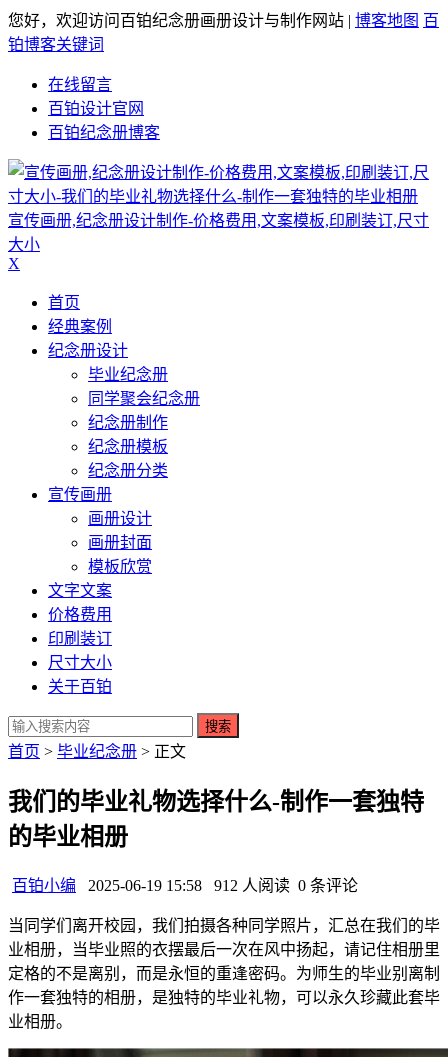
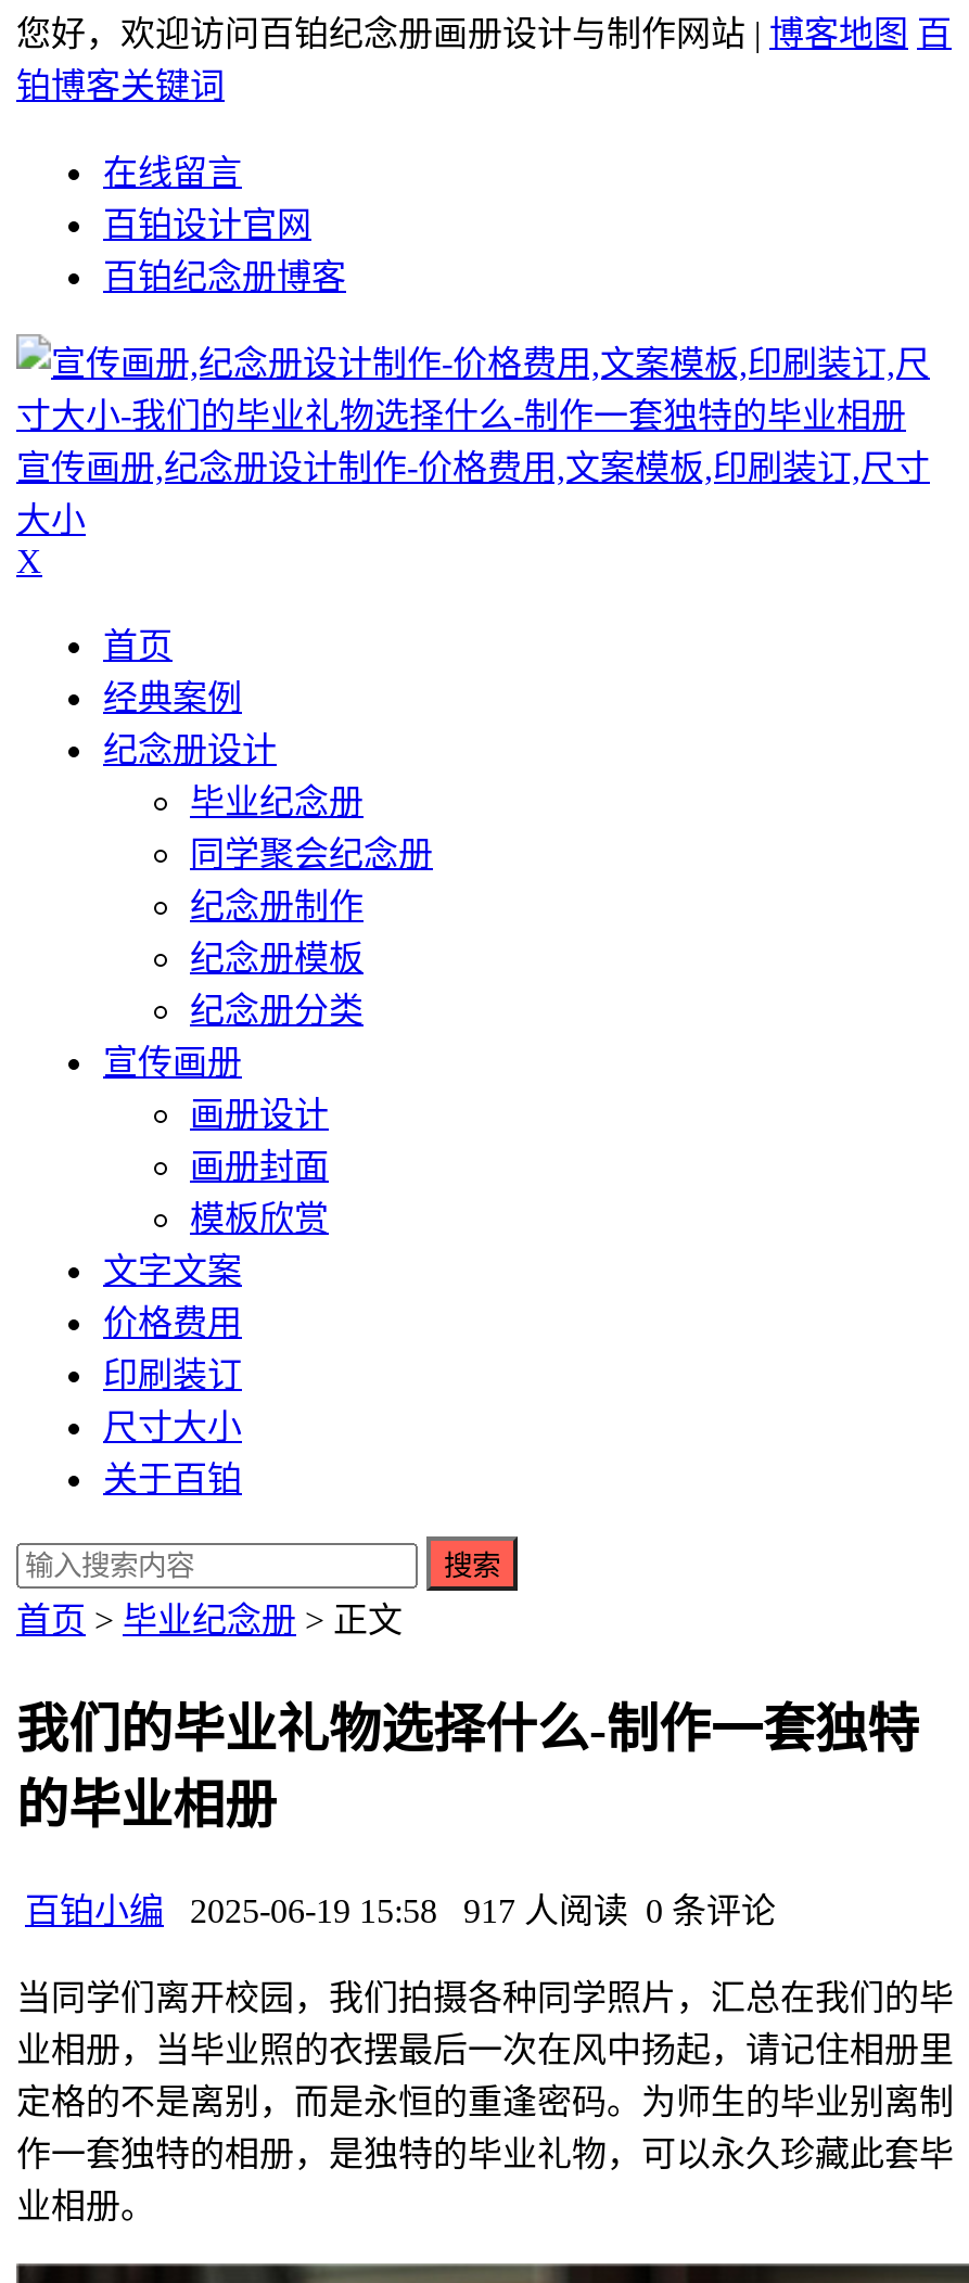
[12,877,358,894] 百铂小编 2025-06-19 15:58 912 人阅读 0 条评论 -> [25,1892,776,1929] 百铂小编 2025-06-19 15:58 917 人阅读 0 条评论

